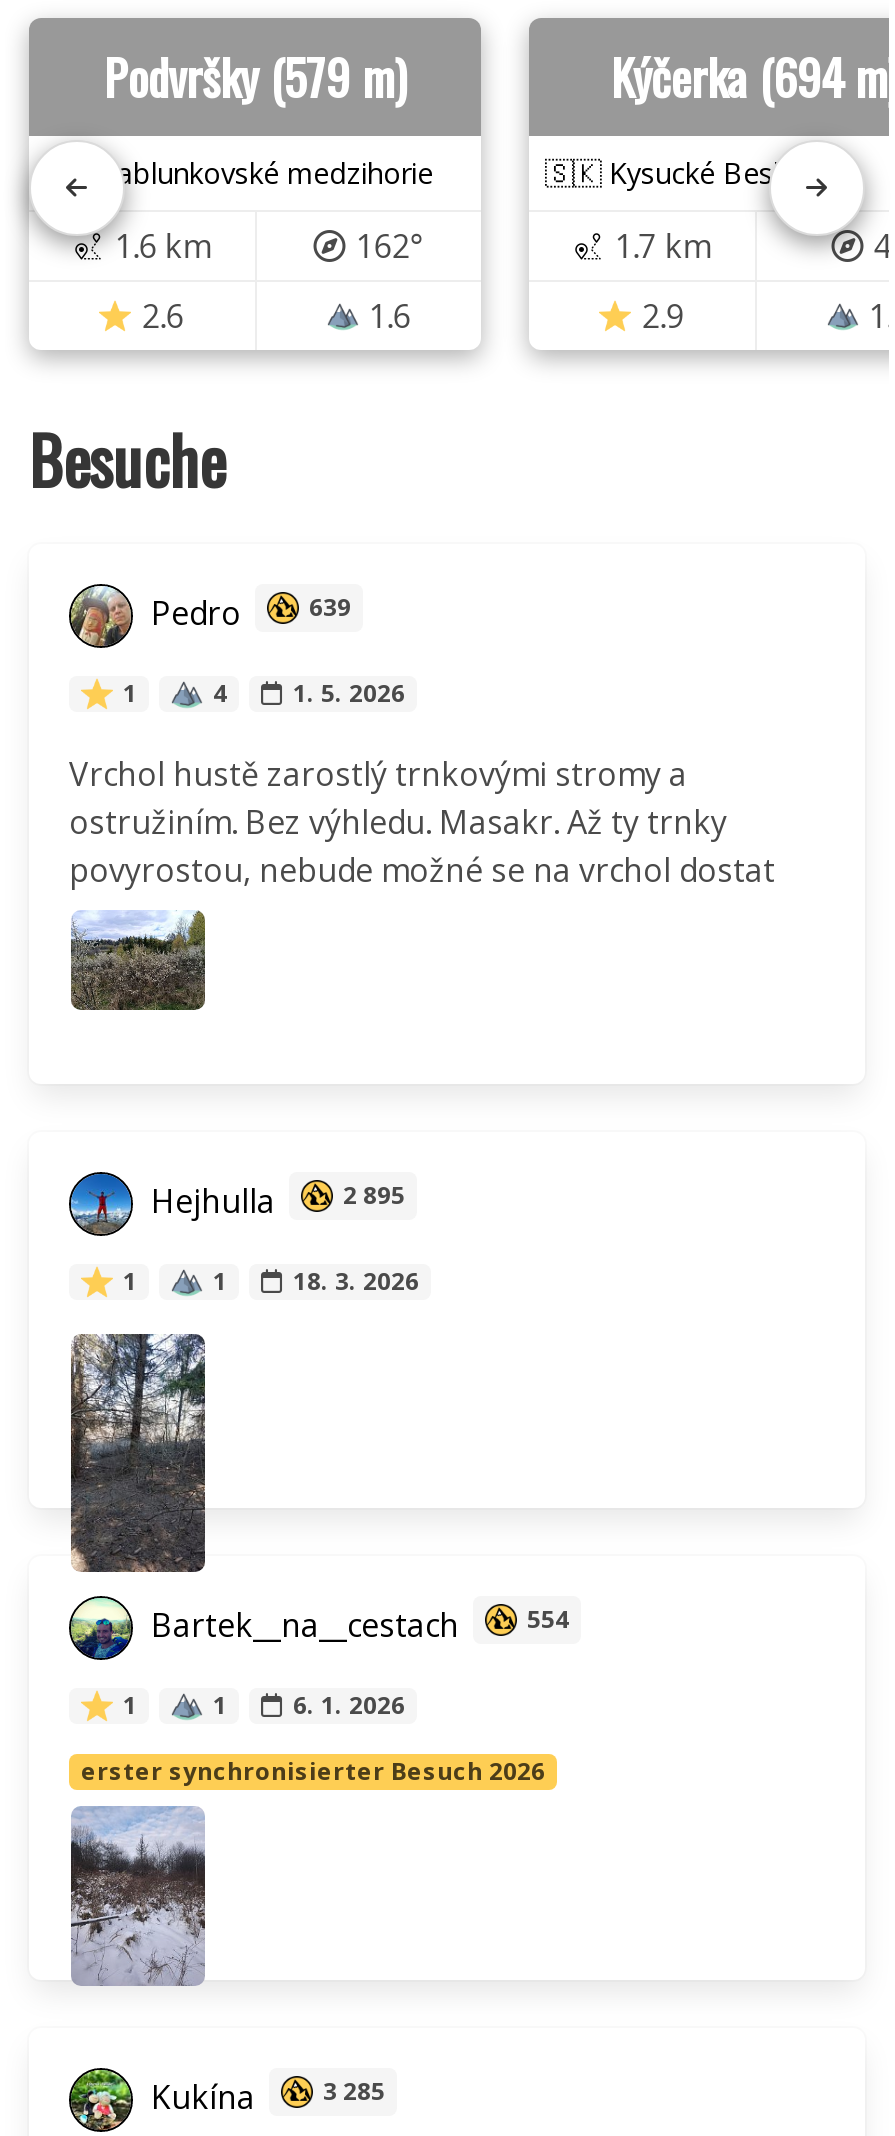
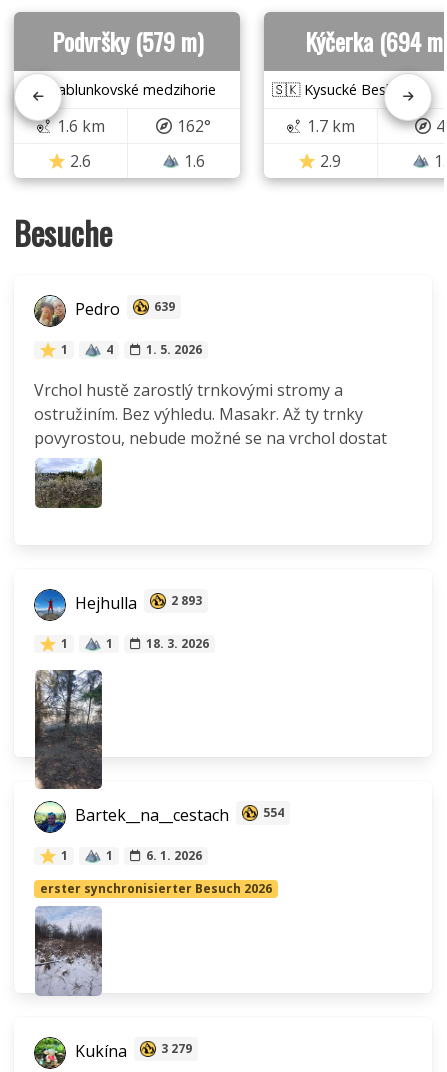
[143,1178,405,1222] Hejhulla 2 895 -> [71,592,202,614] Hejhulla 2 893
[143,2075,385,2119] Kukína 3 285 -> [71,1040,192,1062] Kukína 3 279

